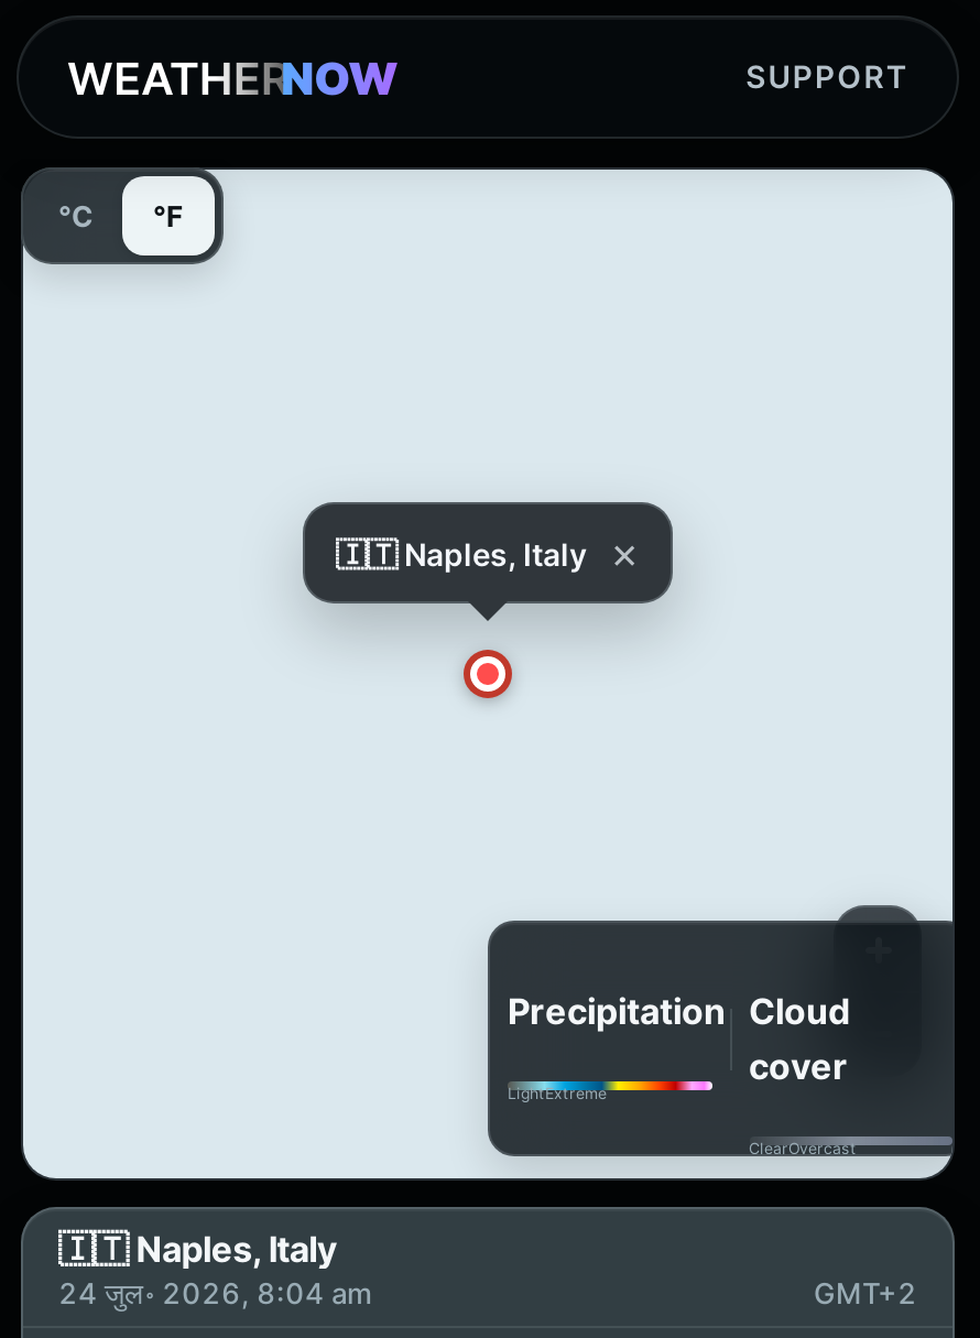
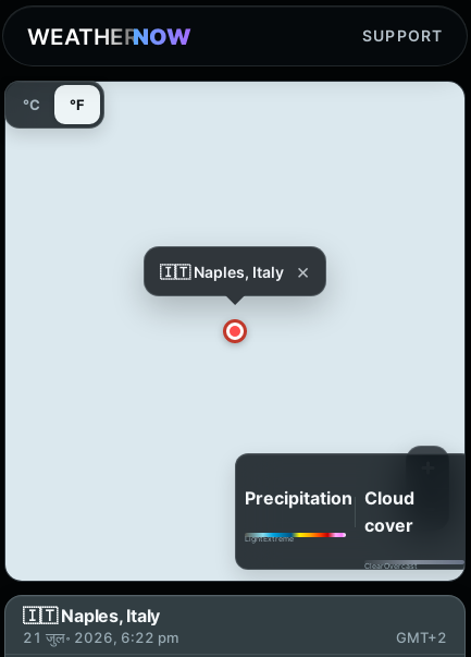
[58,1274,371,1309] 24 जुल॰ 2026, 8:04 am -> [23,628,178,646] 21 जुल॰ 2026, 6:22 pm

